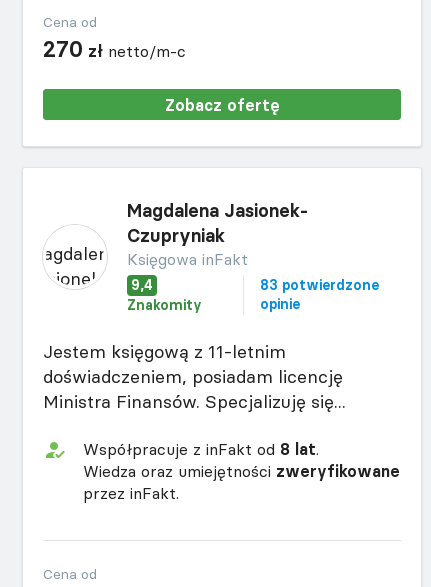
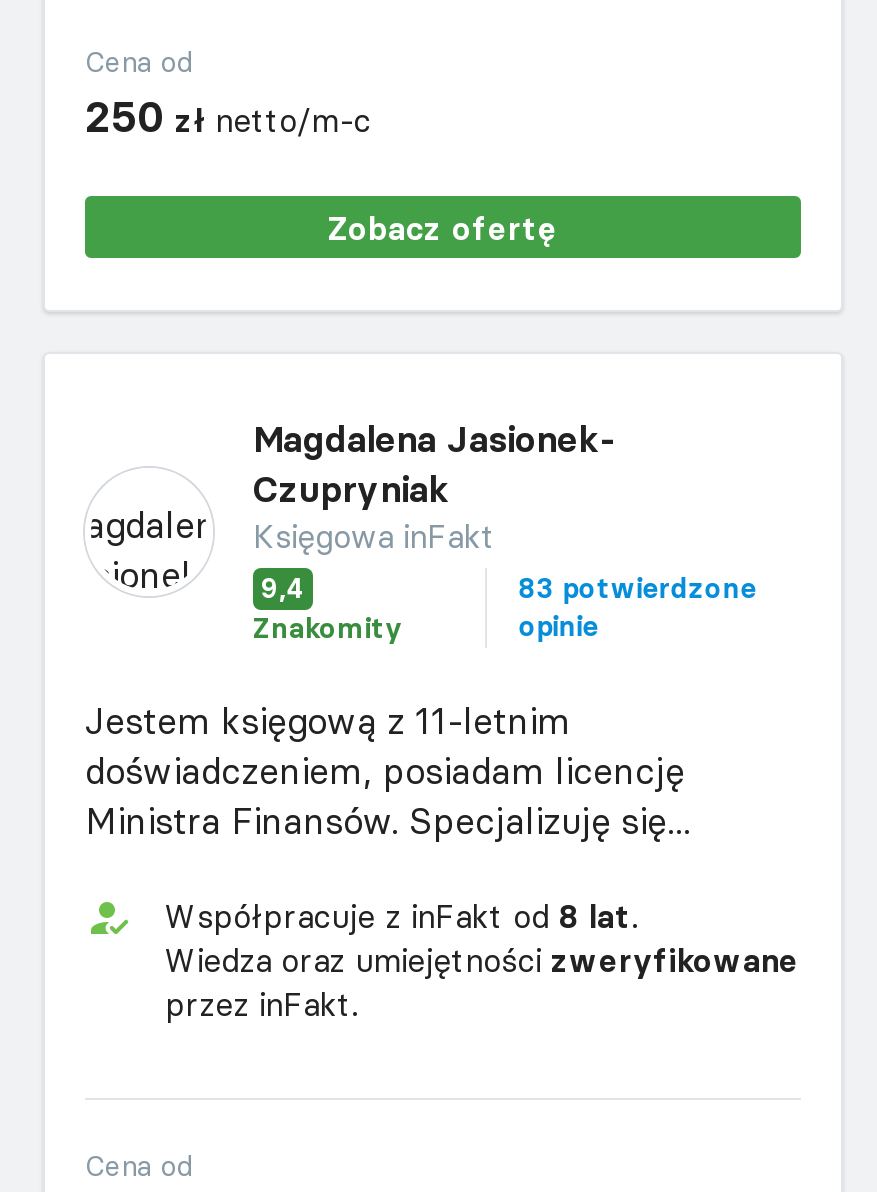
[43,36,186,63] 270 zł netto/m-c -> [85,90,371,144] 250 zł netto/m-c

